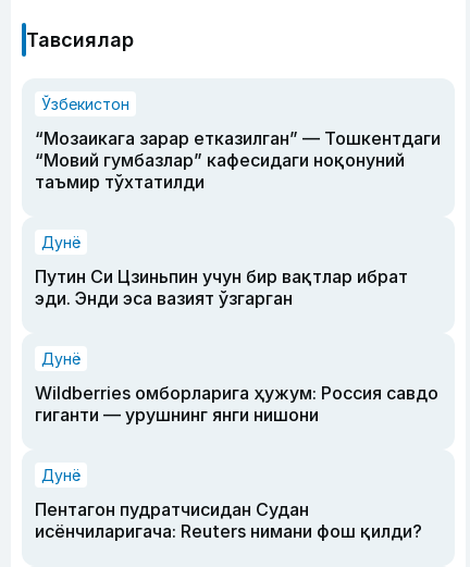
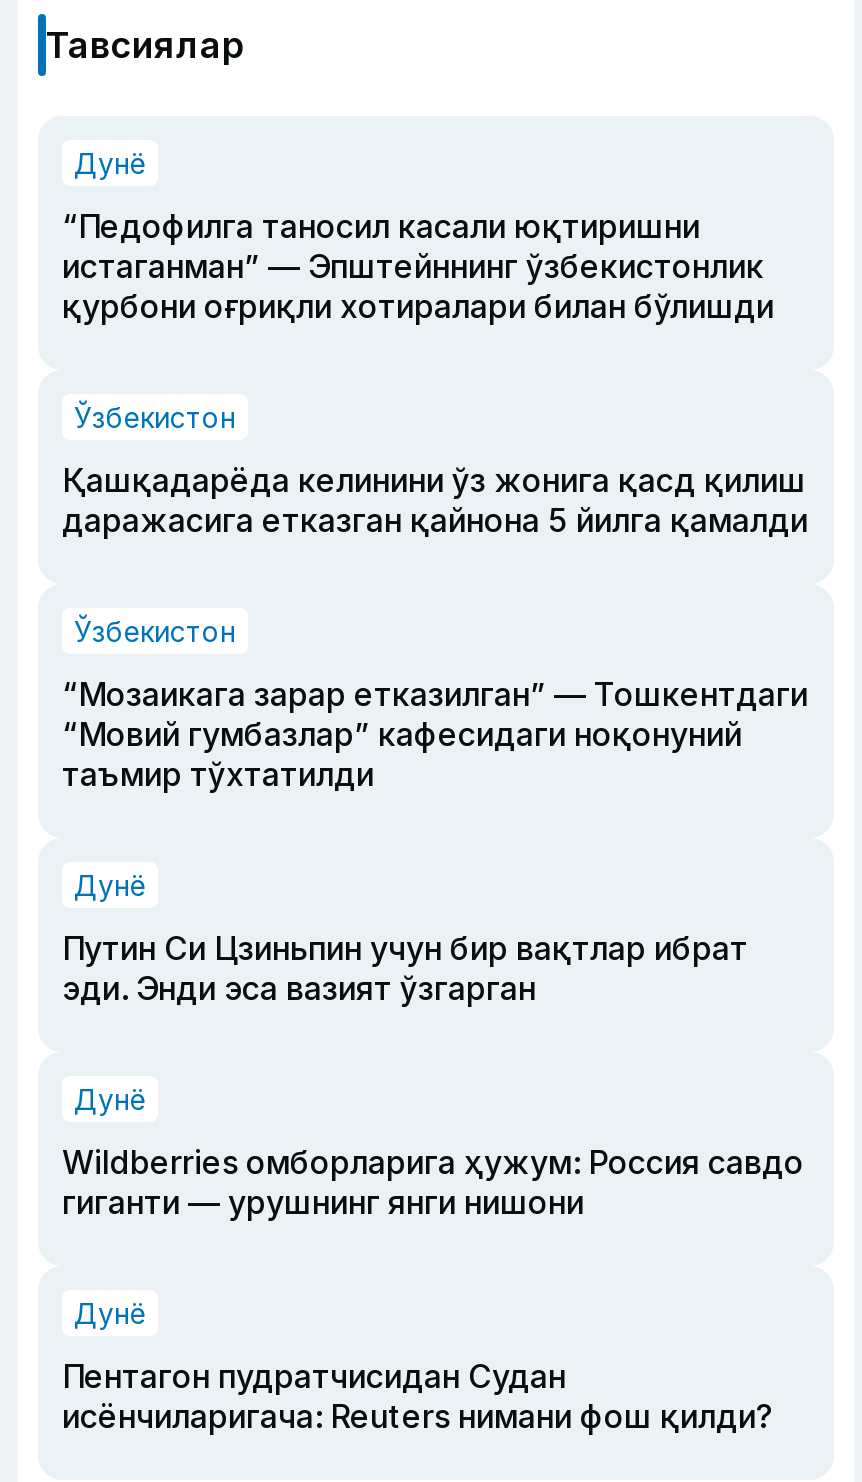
none -> [62,147,808,541] Дунё | “Педофилга таносил касали юқтиришни | истаганман” — Эпштейннинг ўзбекистонлик | қурбони оғриқли хотиралари билан бўлишди | Ўзбекистон | Қашқадарёда келинини ўз жонига қасд қилиш | даражасига етказган қайнона 5 йилга қамалди

